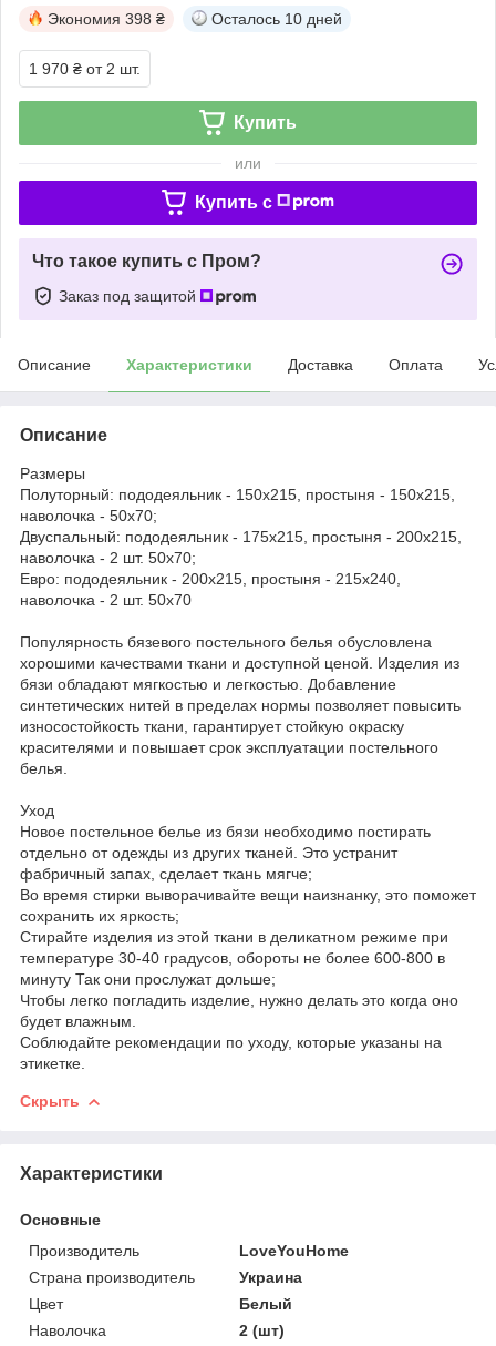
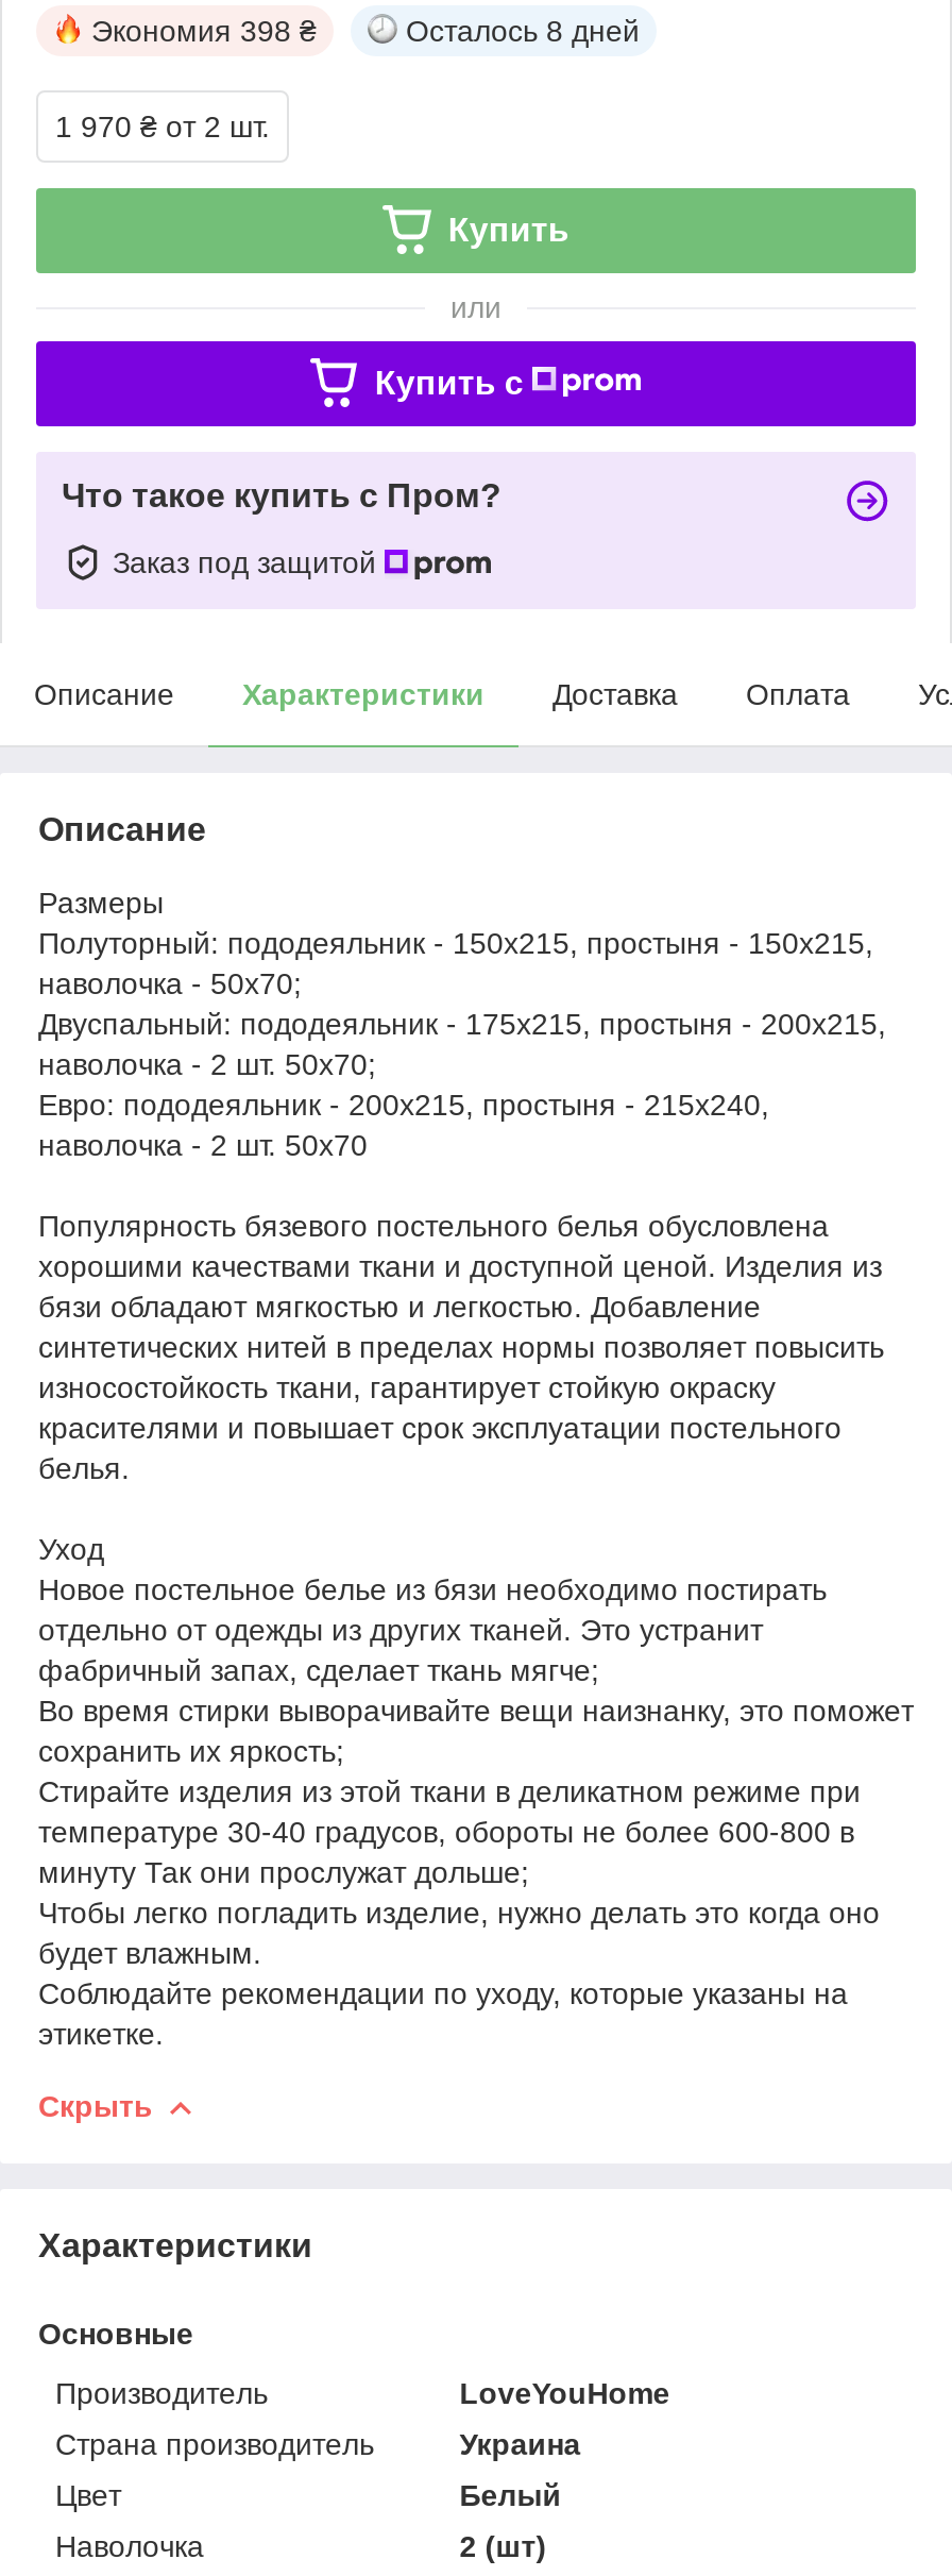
[211,10,342,27] Осталось 10 дней -> [406,13,640,47] Осталось 8 дней

